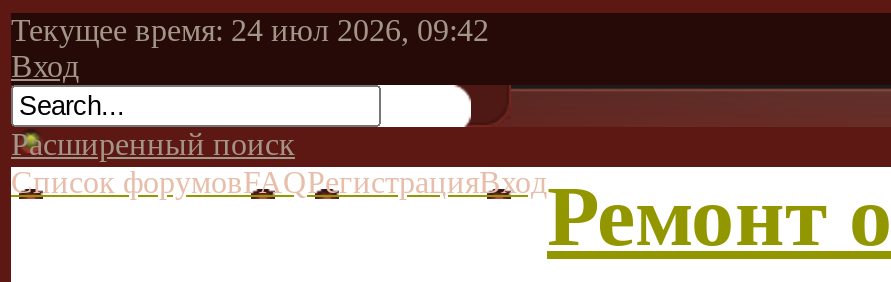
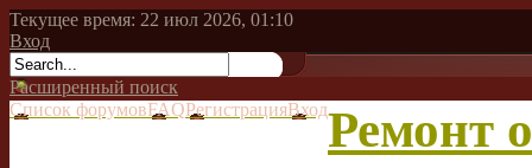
[11,13,489,47] Текущее время: 24 июл 2026, 09:42 -> [9,9,293,30] Текущее время: 22 июл 2026, 01:10

